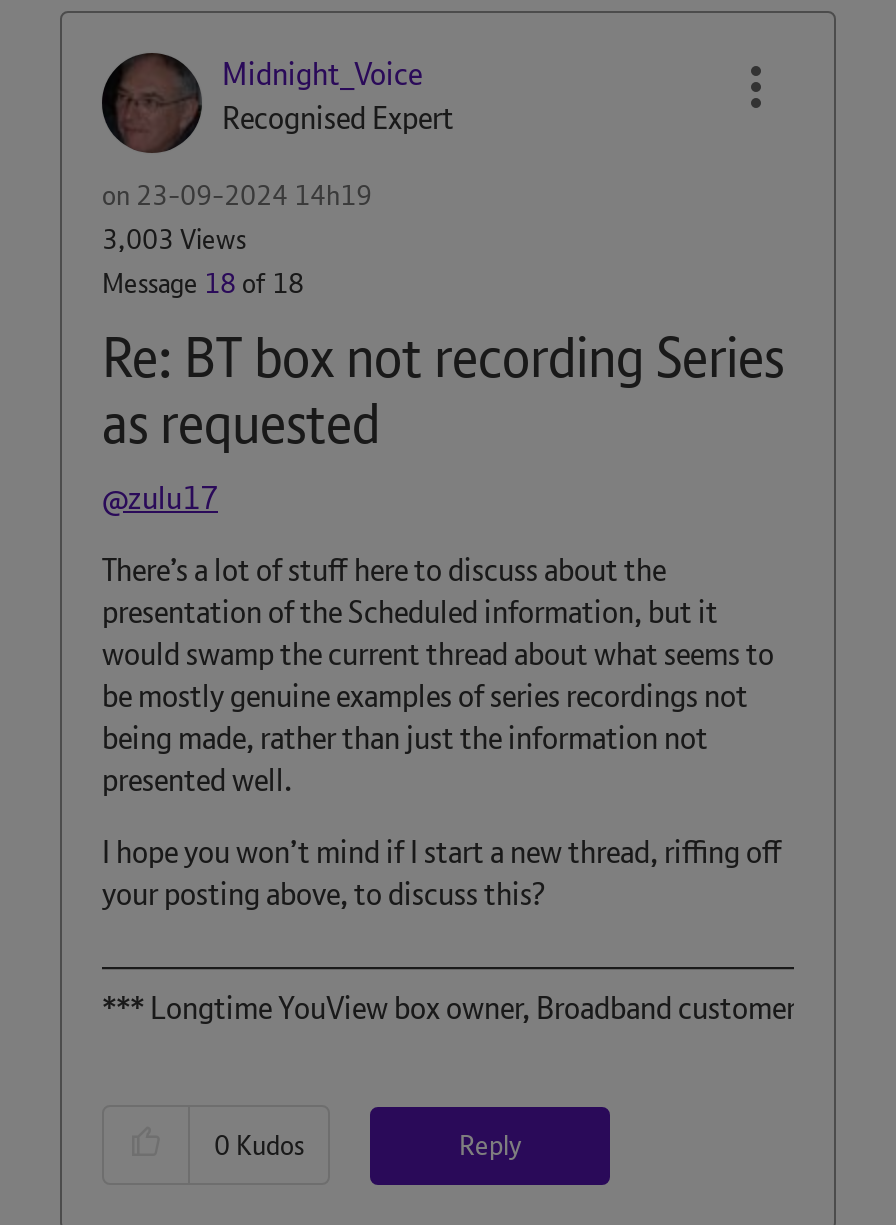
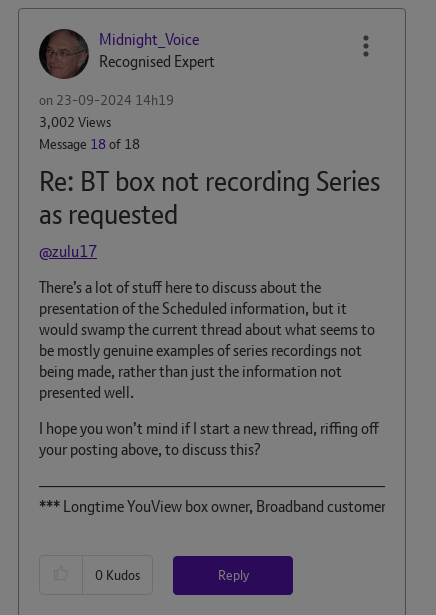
[102,220,246,256] 3,003 Views -> [39,112,111,130] 3,002 Views

